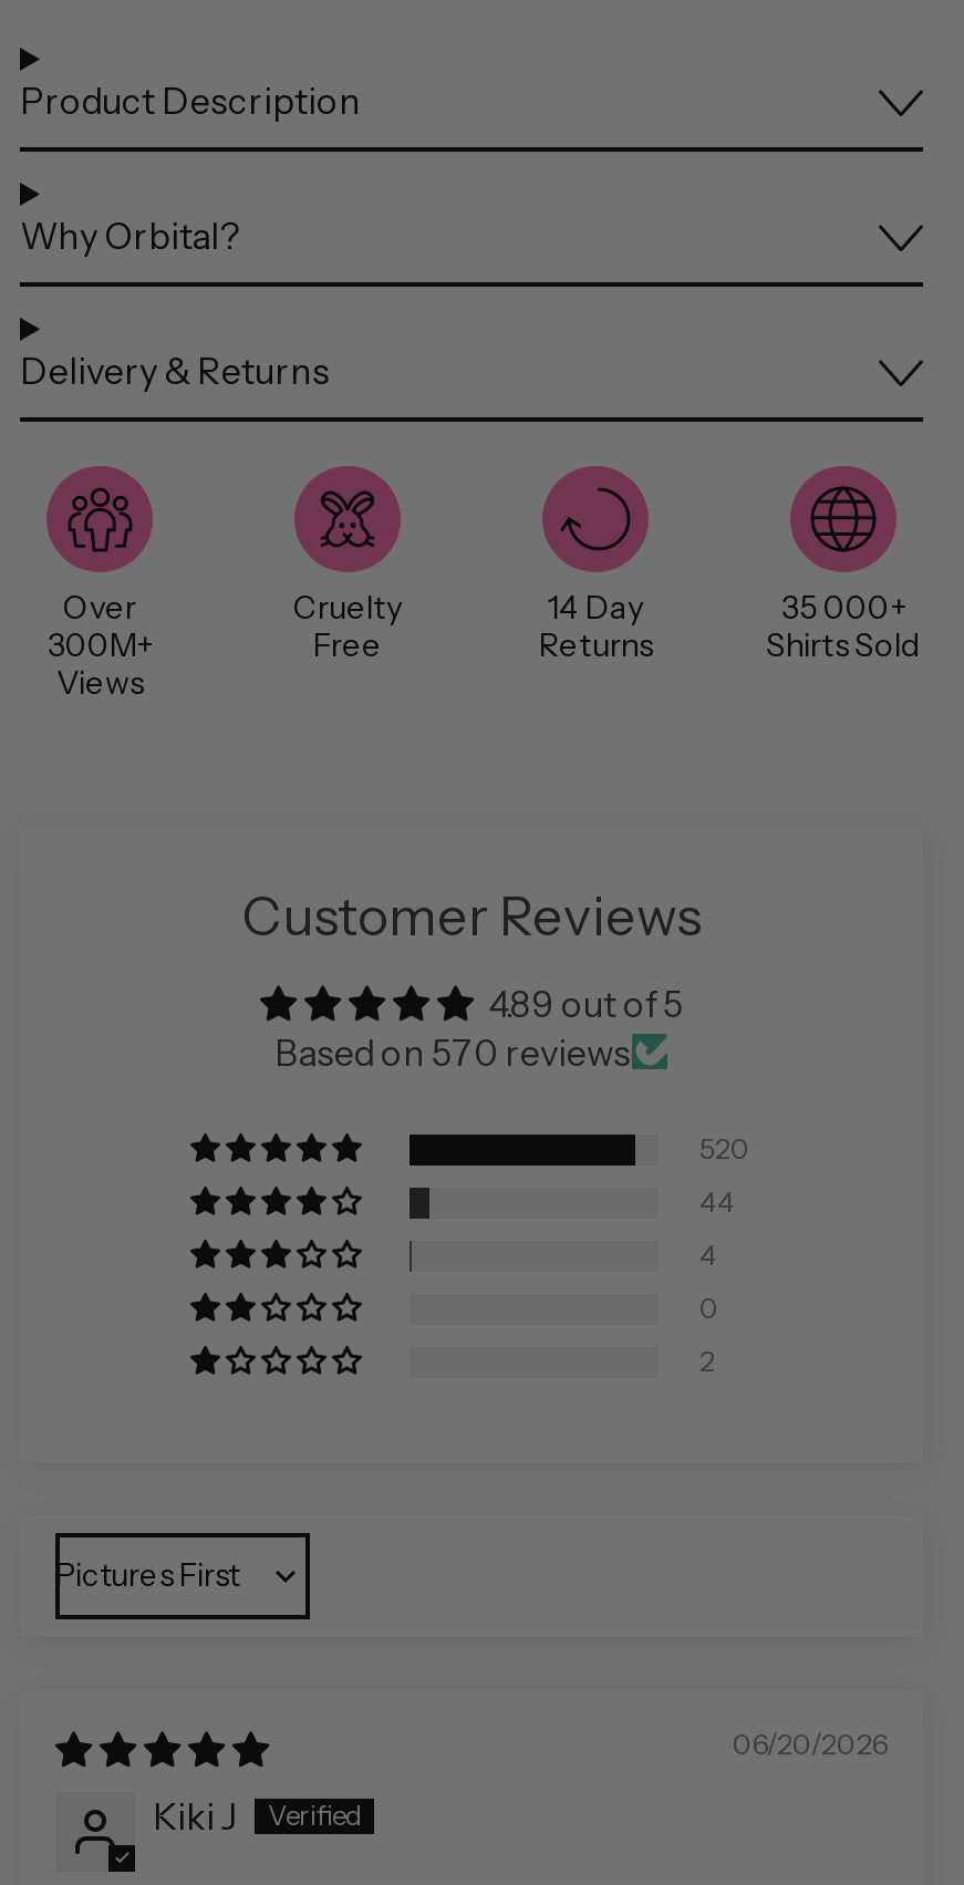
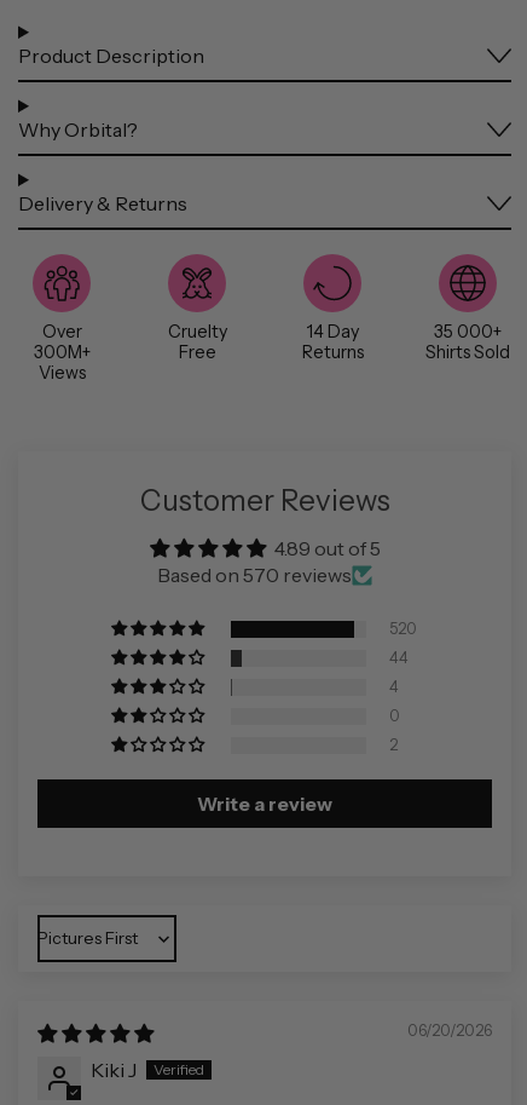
none -> [197,792,332,816] Write a review

